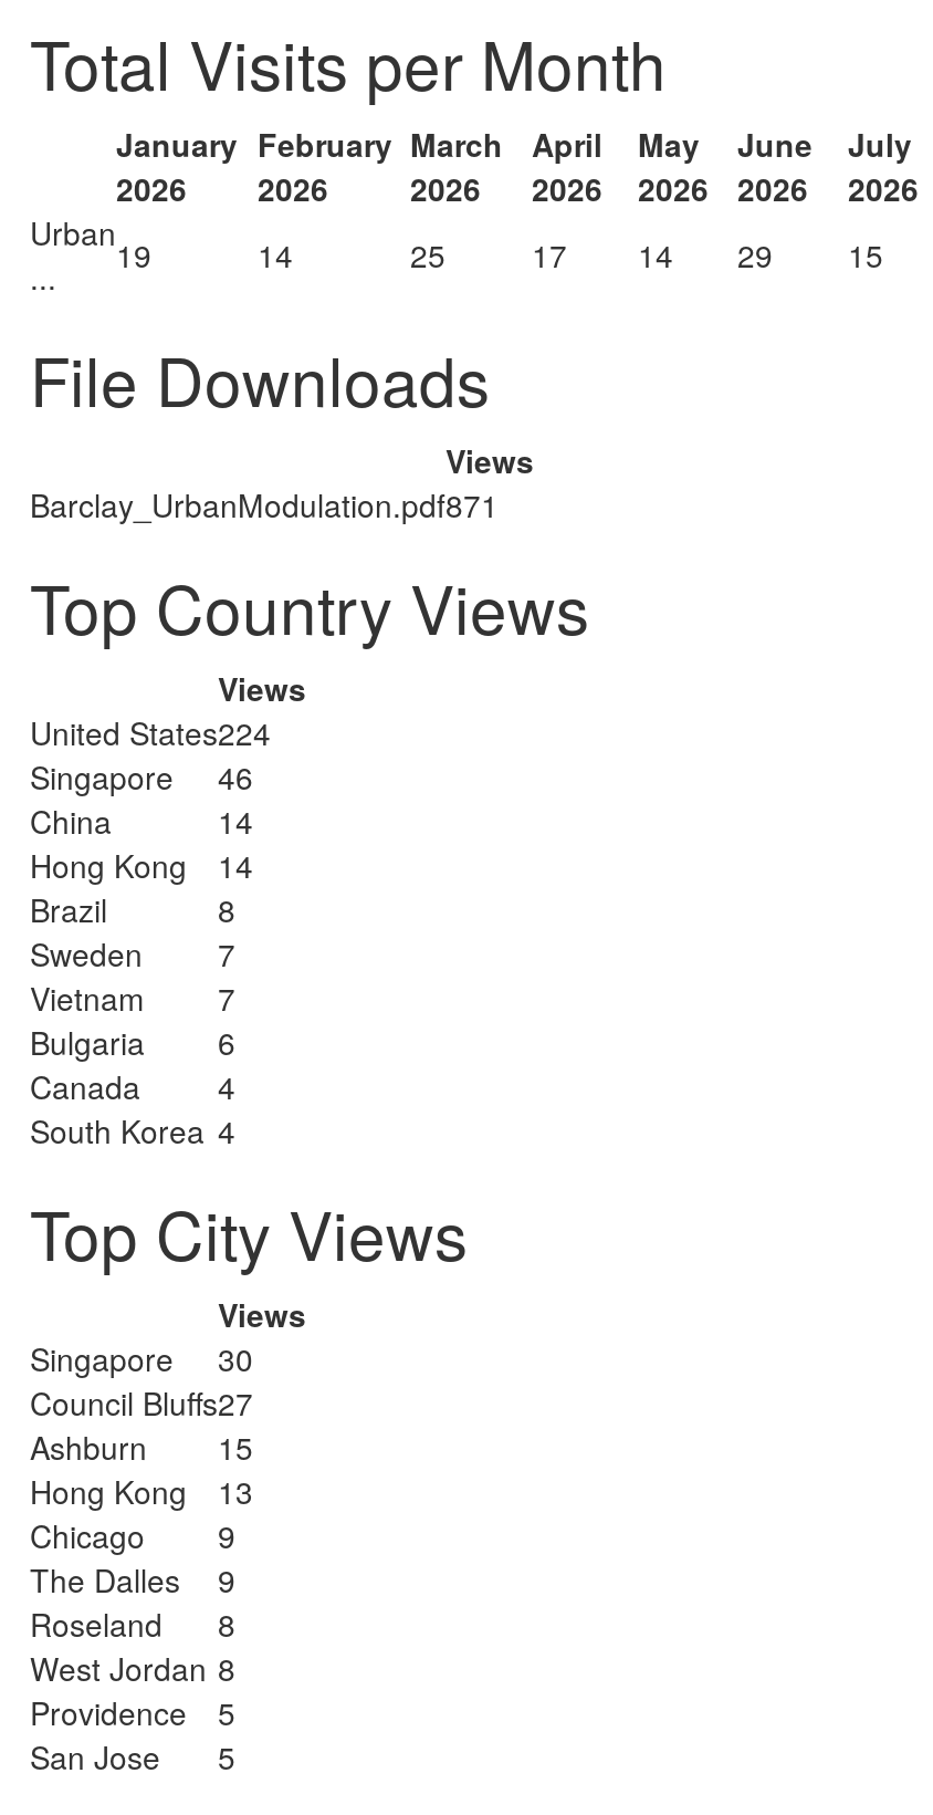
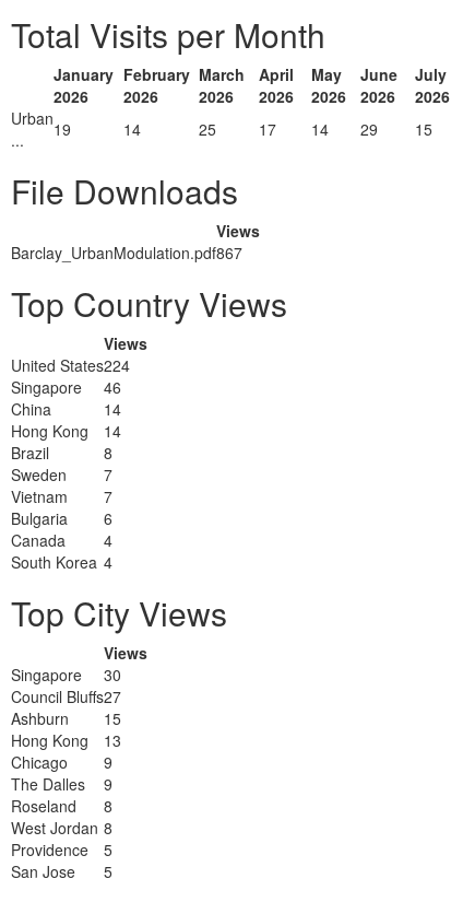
[30,482,499,526] Barclay_UrbanModulation.pdf871 -> [11,242,242,263] Barclay_UrbanModulation.pdf867

